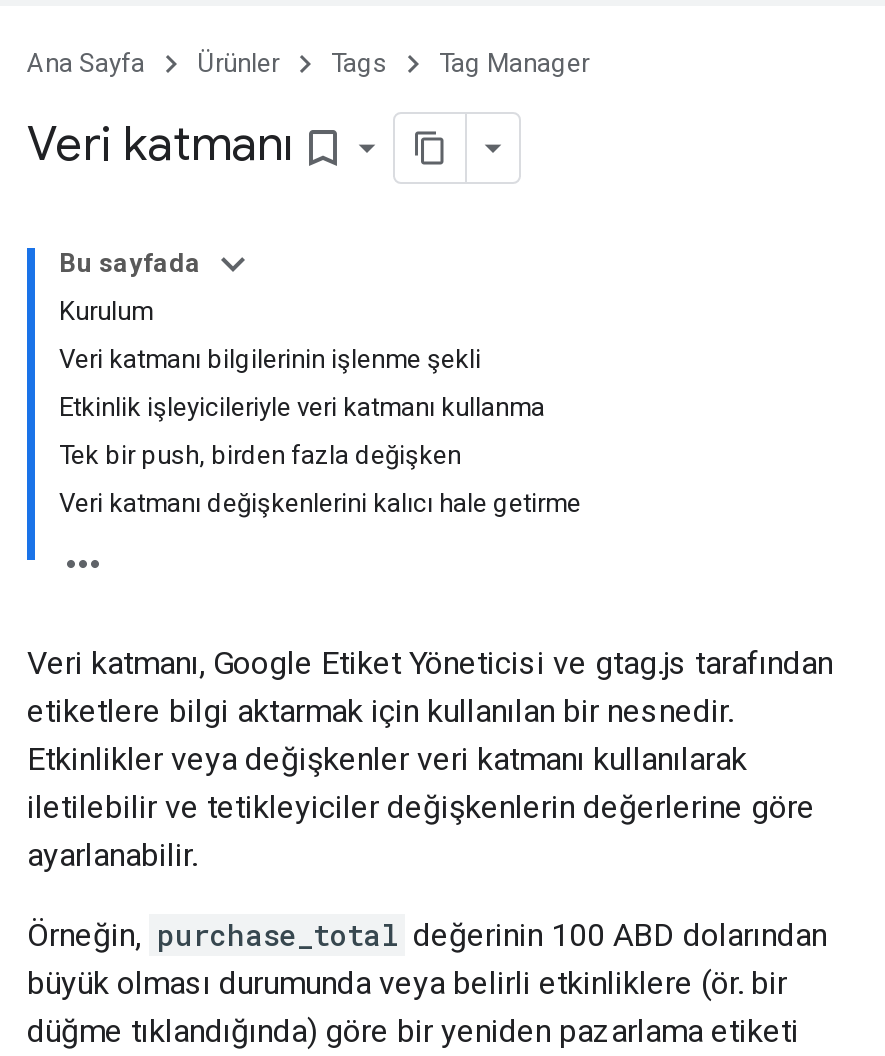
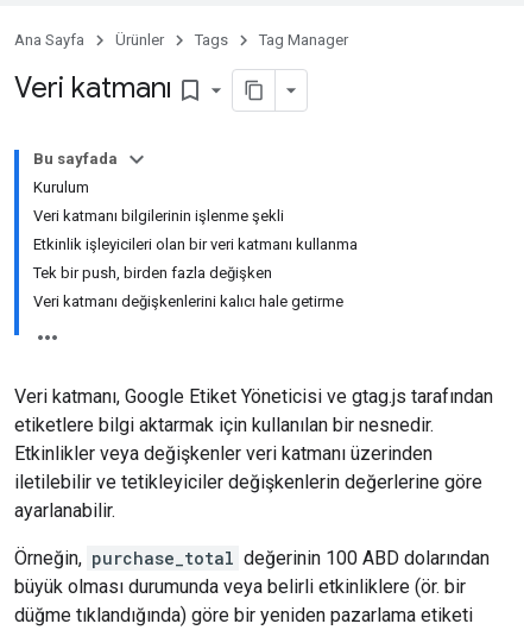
[59,392,545,422] Etkinlik işleyicileriyle veri katmanı kullanma -> [33,235,358,253] Etkinlik işleyicileri olan bir veri katmanı kullanma
[27,740,747,778] Etkinlikler veya değişkenler veri katmanı kullanılarak -> [14,442,433,465] Etkinlikler veya değişkenler veri katmanı üzerinden

